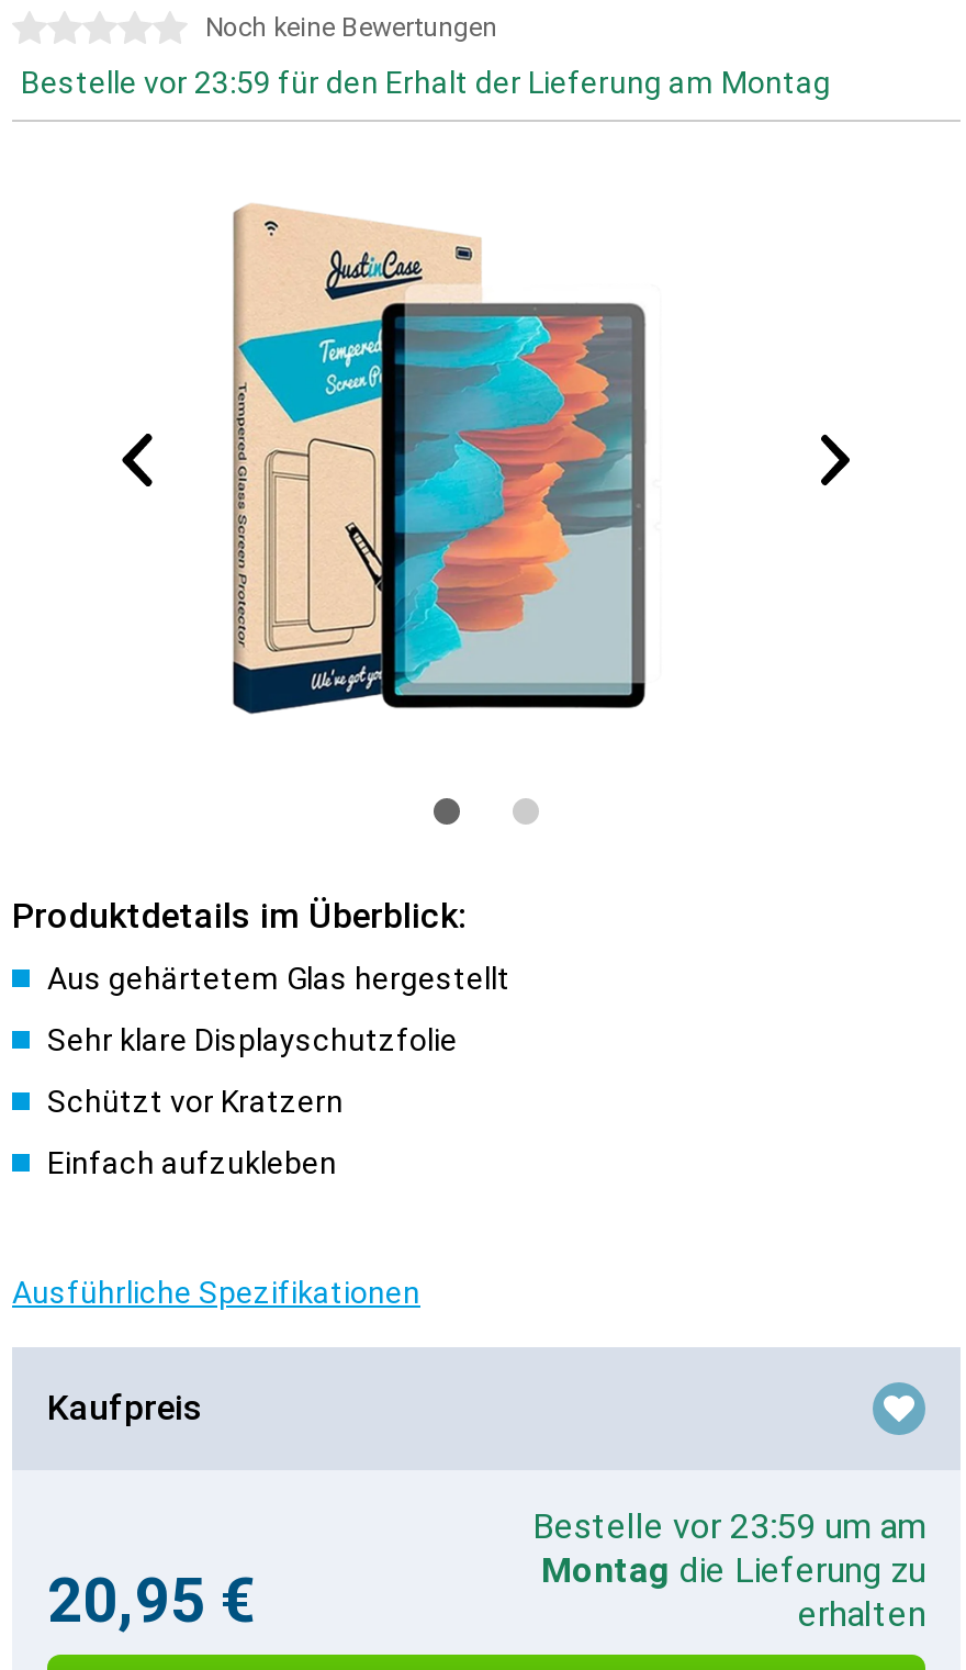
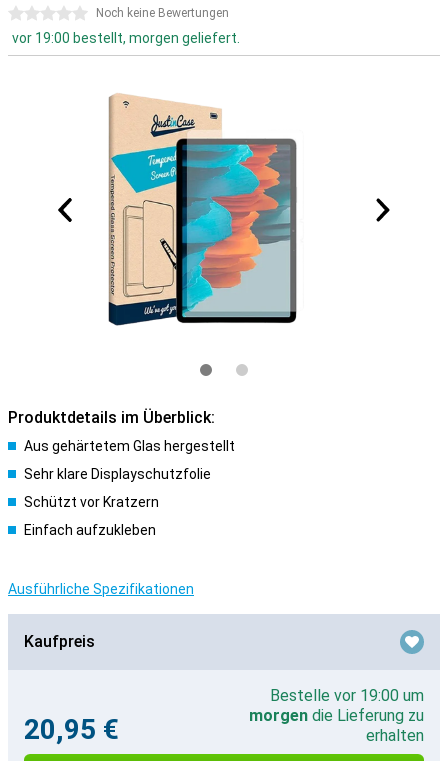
[21,65,831,100] Bestelle vor 23:59 für den Erhalt der Lieferung am Montag -> [12,30,240,46] vor 19:00 bestellt, morgen geliefert.
[532,1505,925,1591] Bestelle vor 23:59 um am | Montag die Lieferung zu -> [249,686,424,725] Bestelle vor 19:00 um | morgen die Lieferung zu

